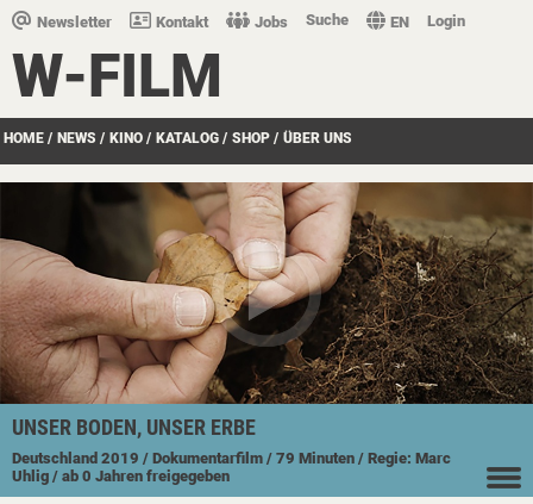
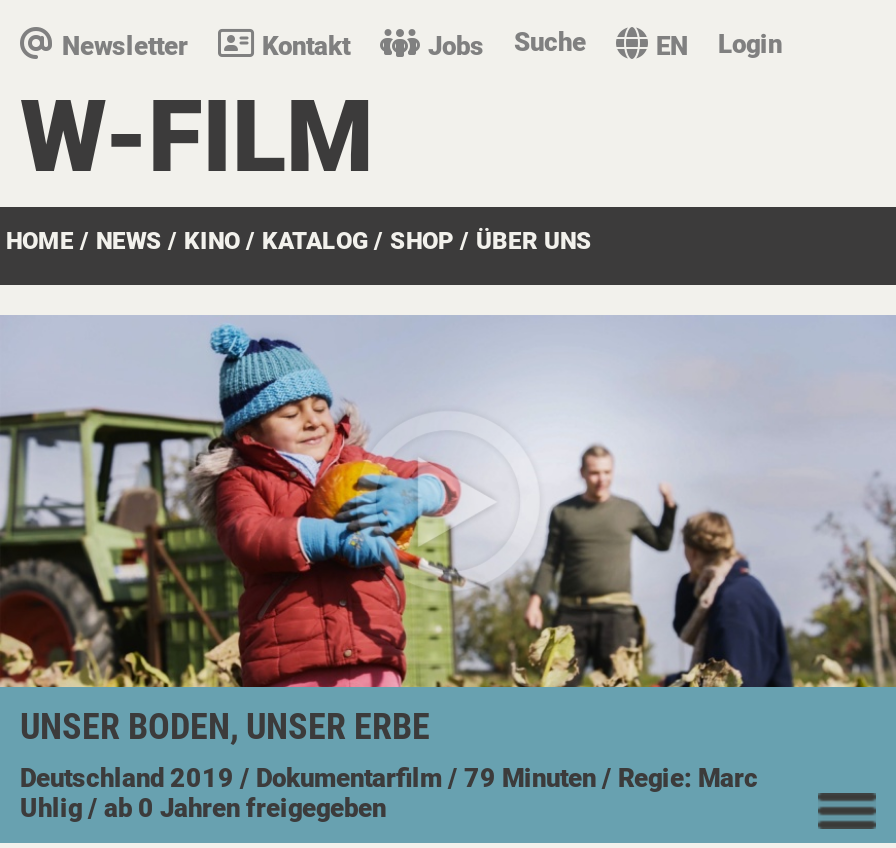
[4,181,529,405] [image] -> [6,315,890,689] [image]

